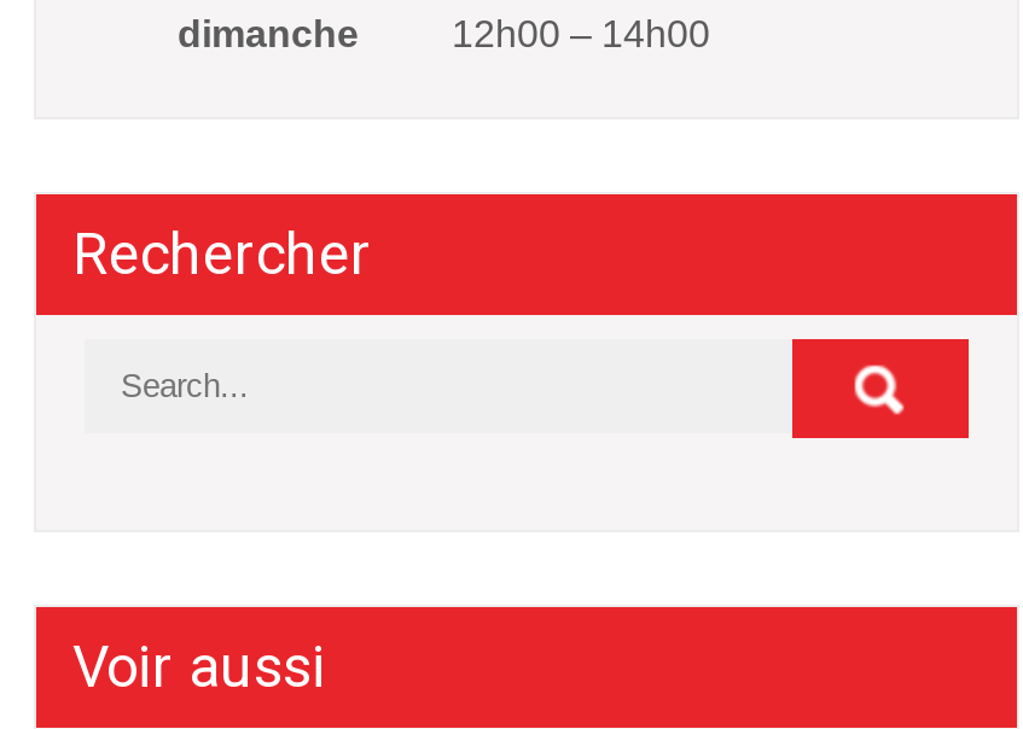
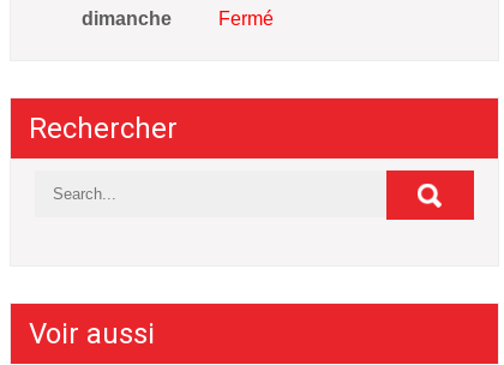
[452,12,710,53] 12h00 – 14h00 -> [218,8,274,29] Fermé

